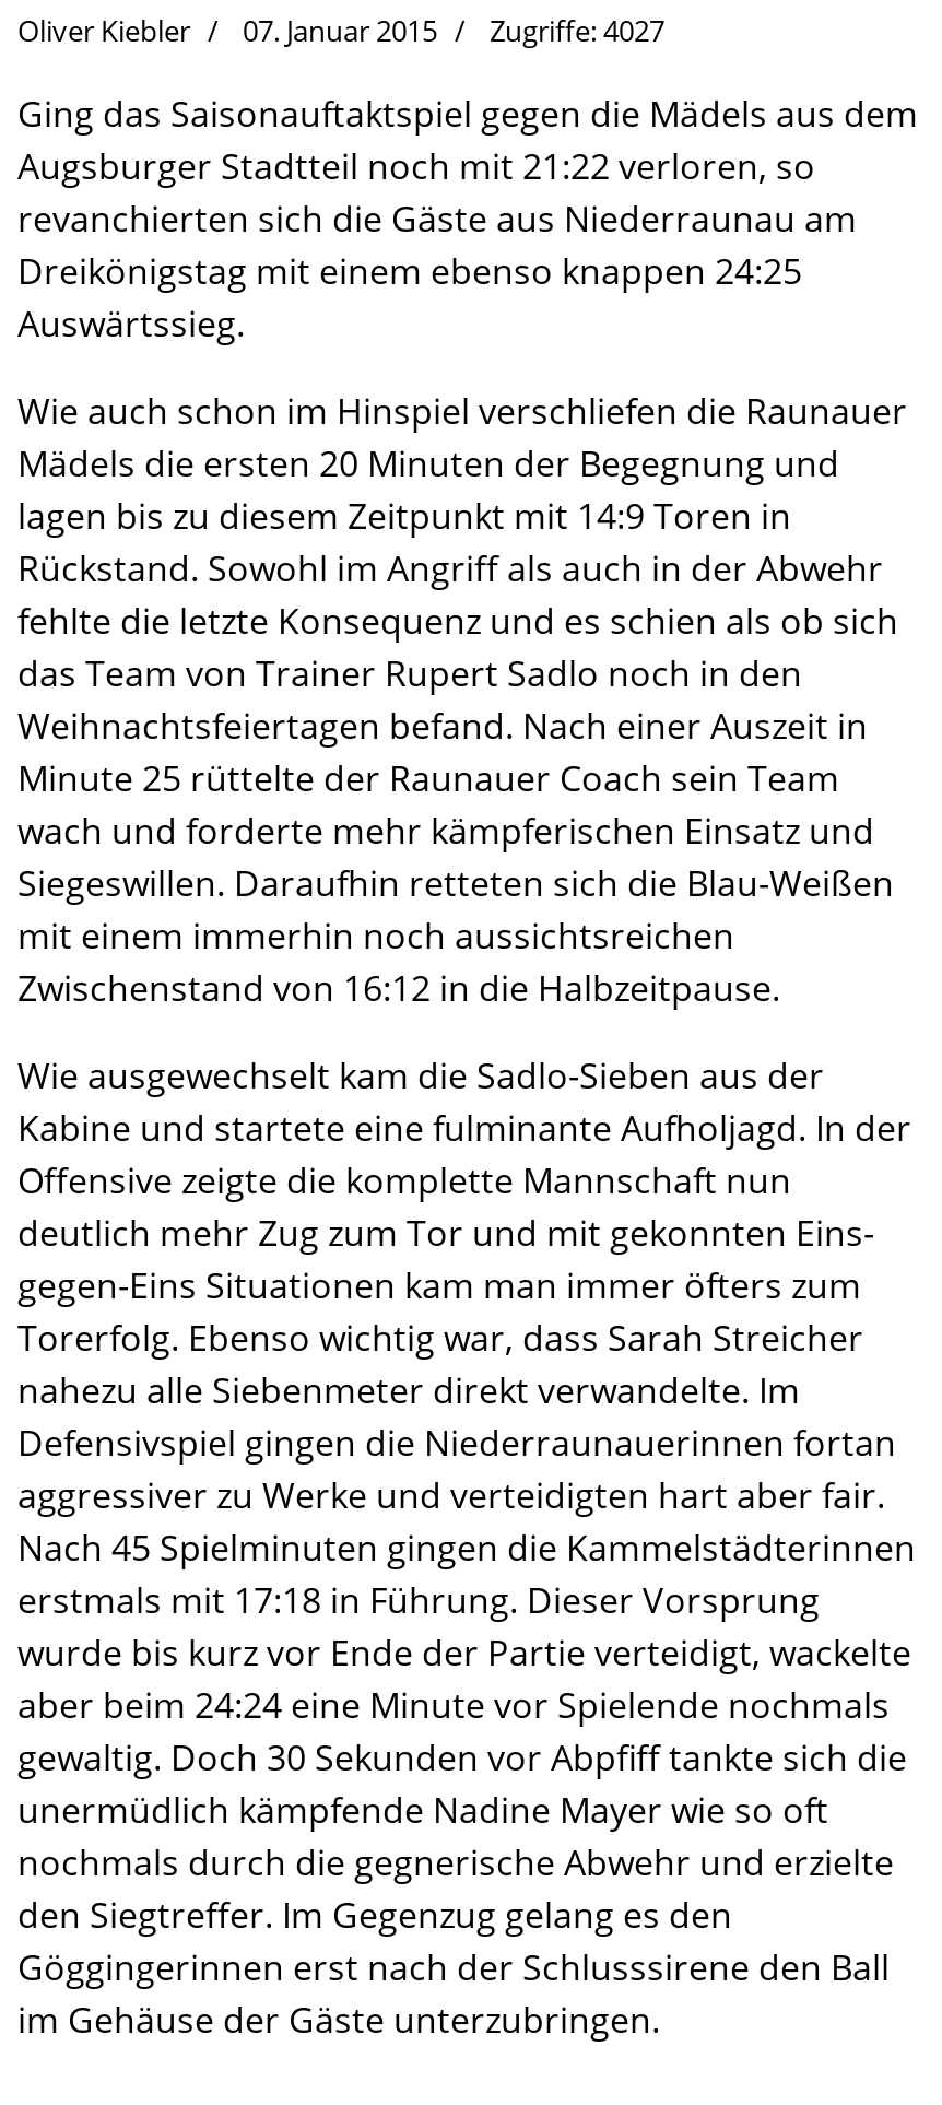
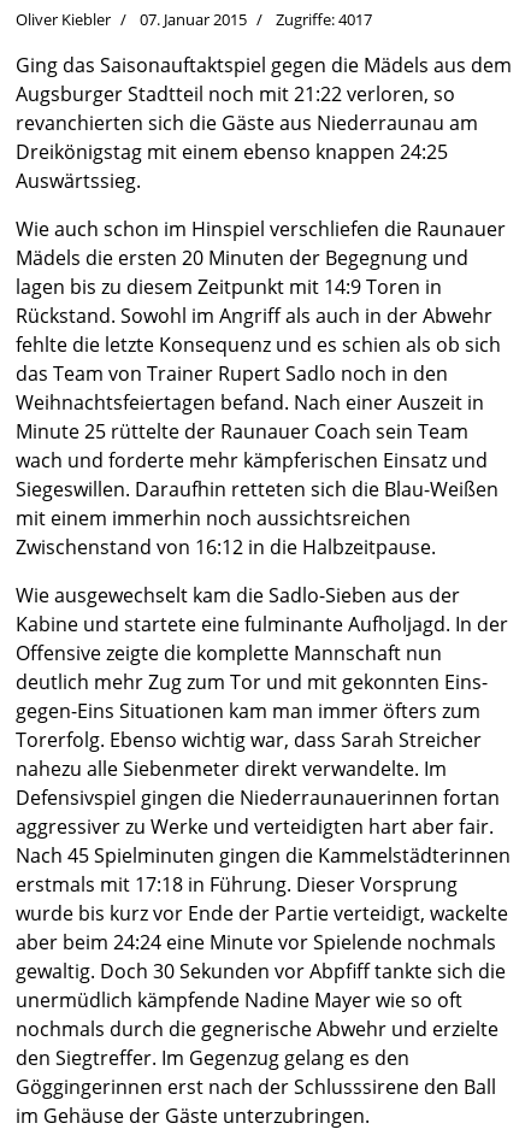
[17,11,664,50] Oliver Kiebler 07. Januar 2015 Zugriffe: 4027 -> [16,8,372,30] Oliver Kiebler 07. Januar 2015 Zugriffe: 4017

